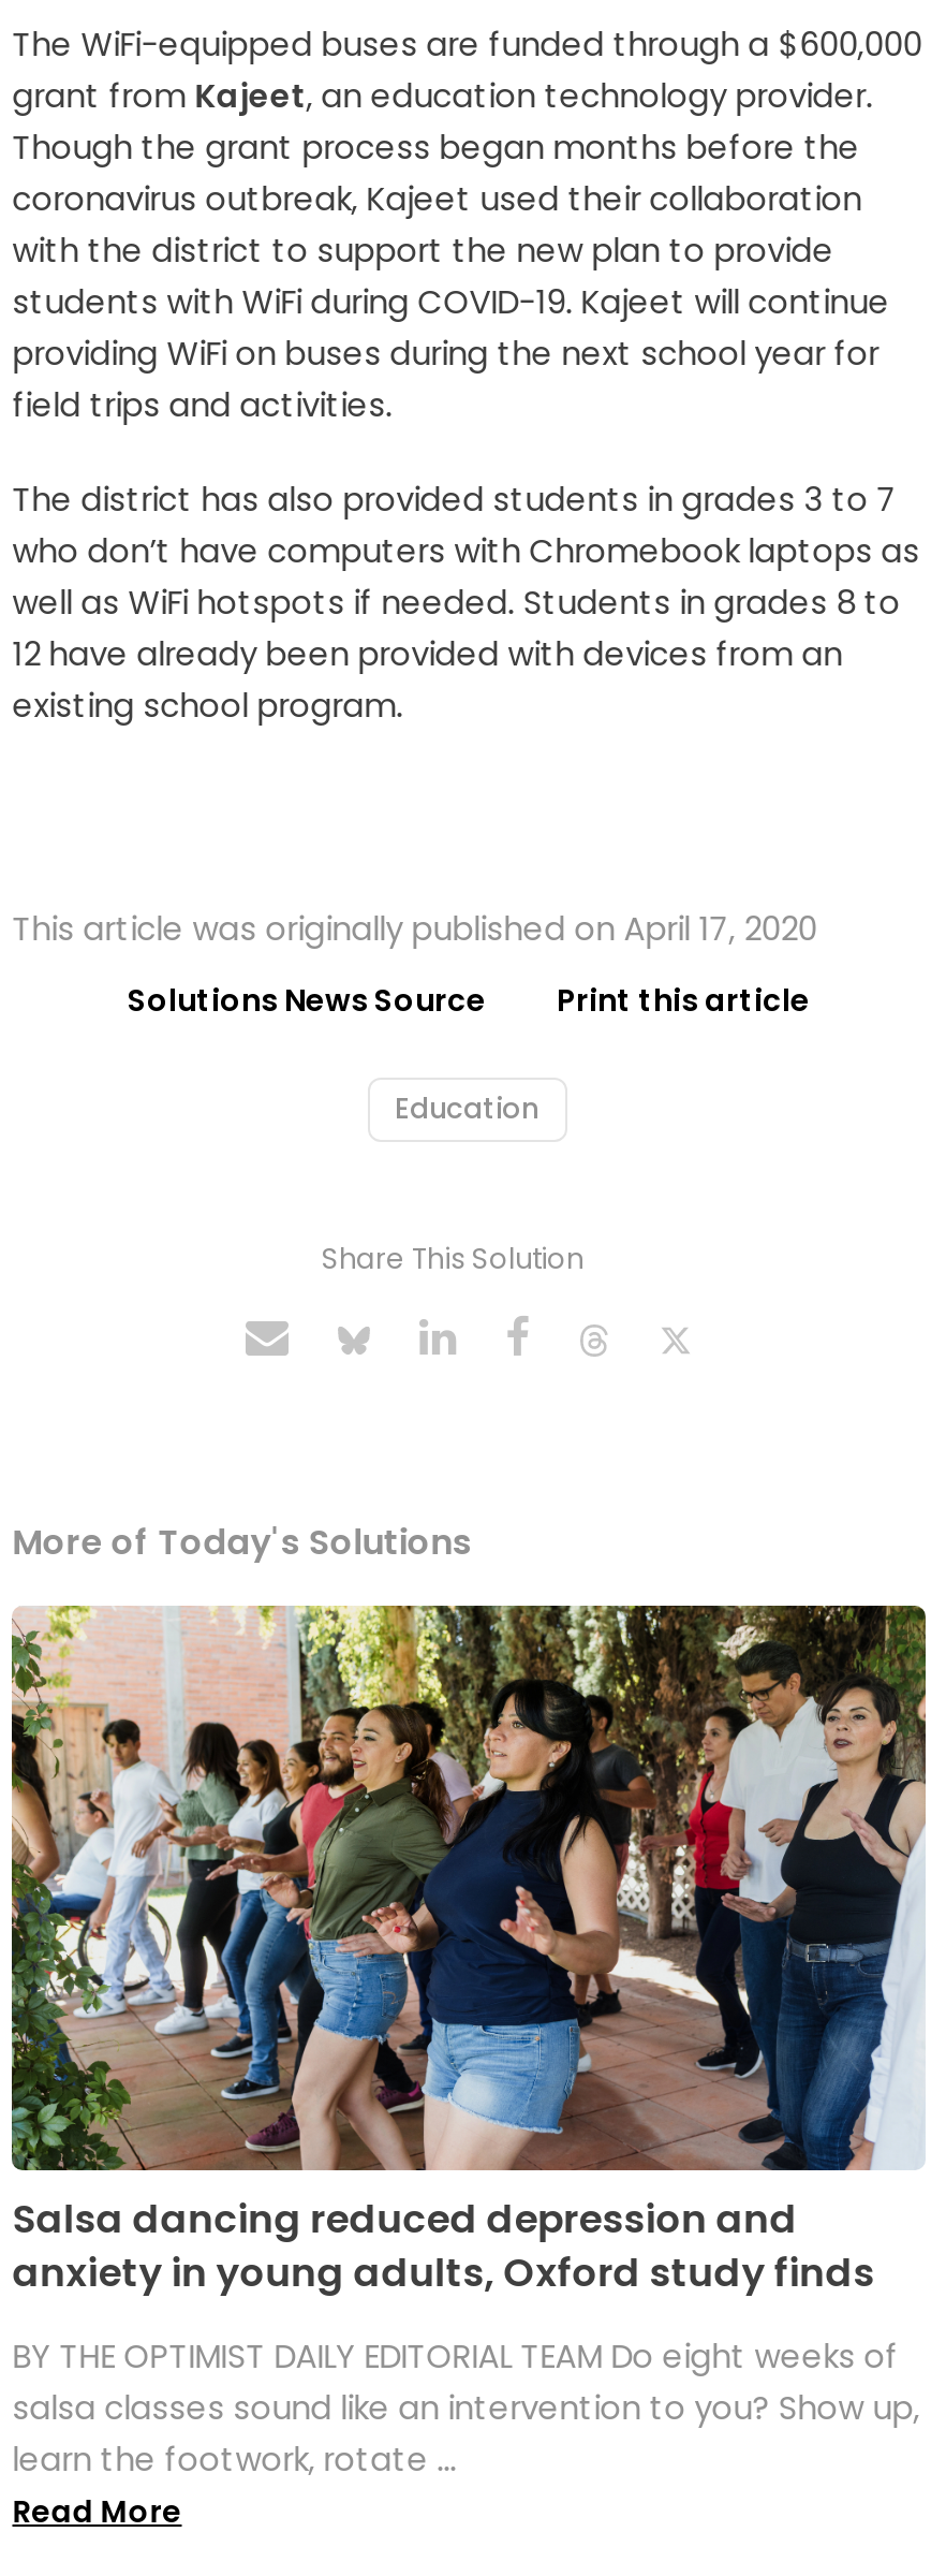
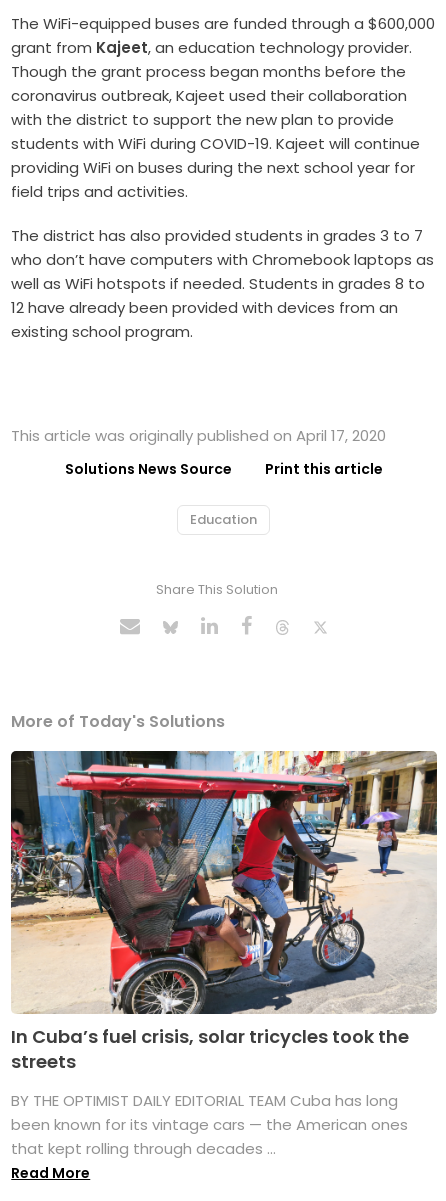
[10,1604,926,2300] [image] | Salsa dancing reduced depression and | anxiety in young adults, Oxford study finds -> [10,750,437,1074] [image] | In Cuba’s fuel crisis, solar tricycles took the | streets
[12,2334,920,2483] BY THE OPTIMIST DAILY EDITORIAL TEAM Do eight weeks of | salsa classes sound like an intervention to you? Show up, | learn the footwork, rotate ... -> [11,1090,408,1159] BY THE OPTIMIST DAILY EDITORIAL TEAM Cuba has long | been known for its vintage cars — the American ones | that kept rolling through decades ...

